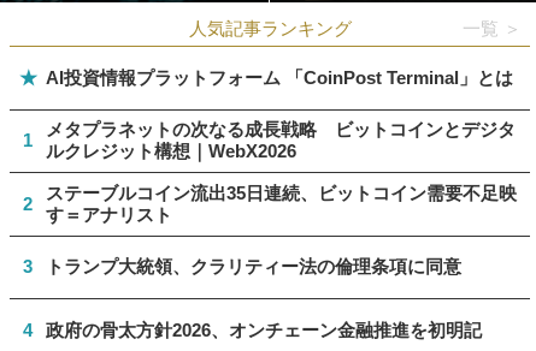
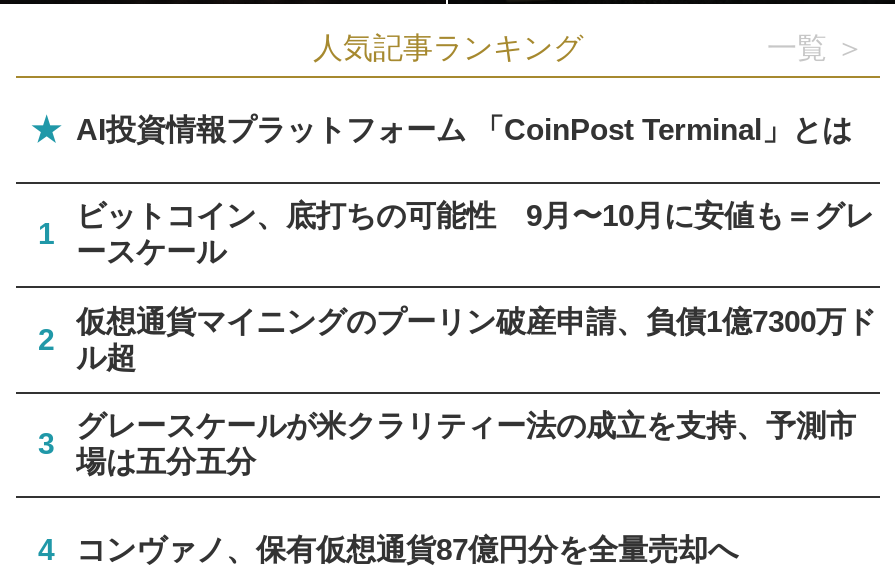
[46,119,516,161] メタプラネットの次なる成長戦略 ビットコインとデジタ | ルクレジット構想｜WebX2026 -> [76,199,874,269] ビットコイン、底打ちの可能性 9月〜10月に安値も＝グレ | ースケール
[46,182,517,225] ステーブルコイン流出35日連続、ビットコイン需要不足映 | す＝アナリスト -> [76,304,876,374] 仮想通貨マイニングのプーリン破産申請、負債1億7300万ド | ル超
[46,256,461,277] トランプ大統領、クラリティー法の倫理条項に同意 -> [76,409,856,479] グレースケールが米クラリティー法の成立を支持、予測市 | 場は五分五分
[46,320,482,340] 政府の骨太方針2026、オンチェーン金融推進を初明記 -> [76,532,738,566] コンヴァノ、保有仮想通貨87億円分を全量売却へ

